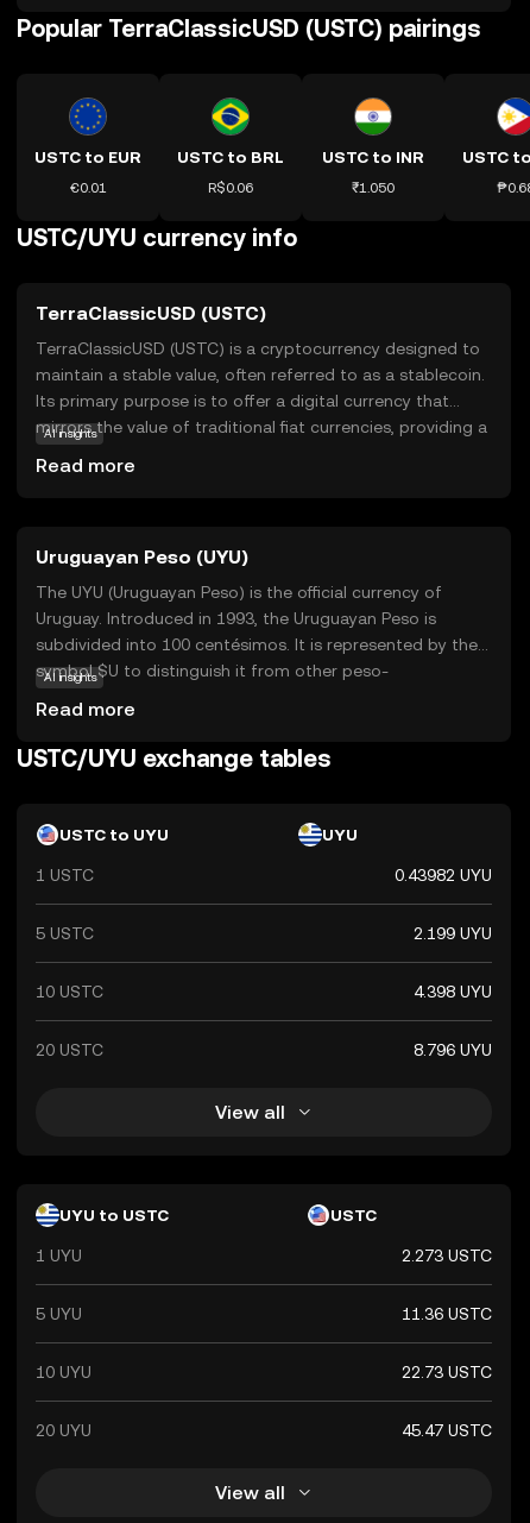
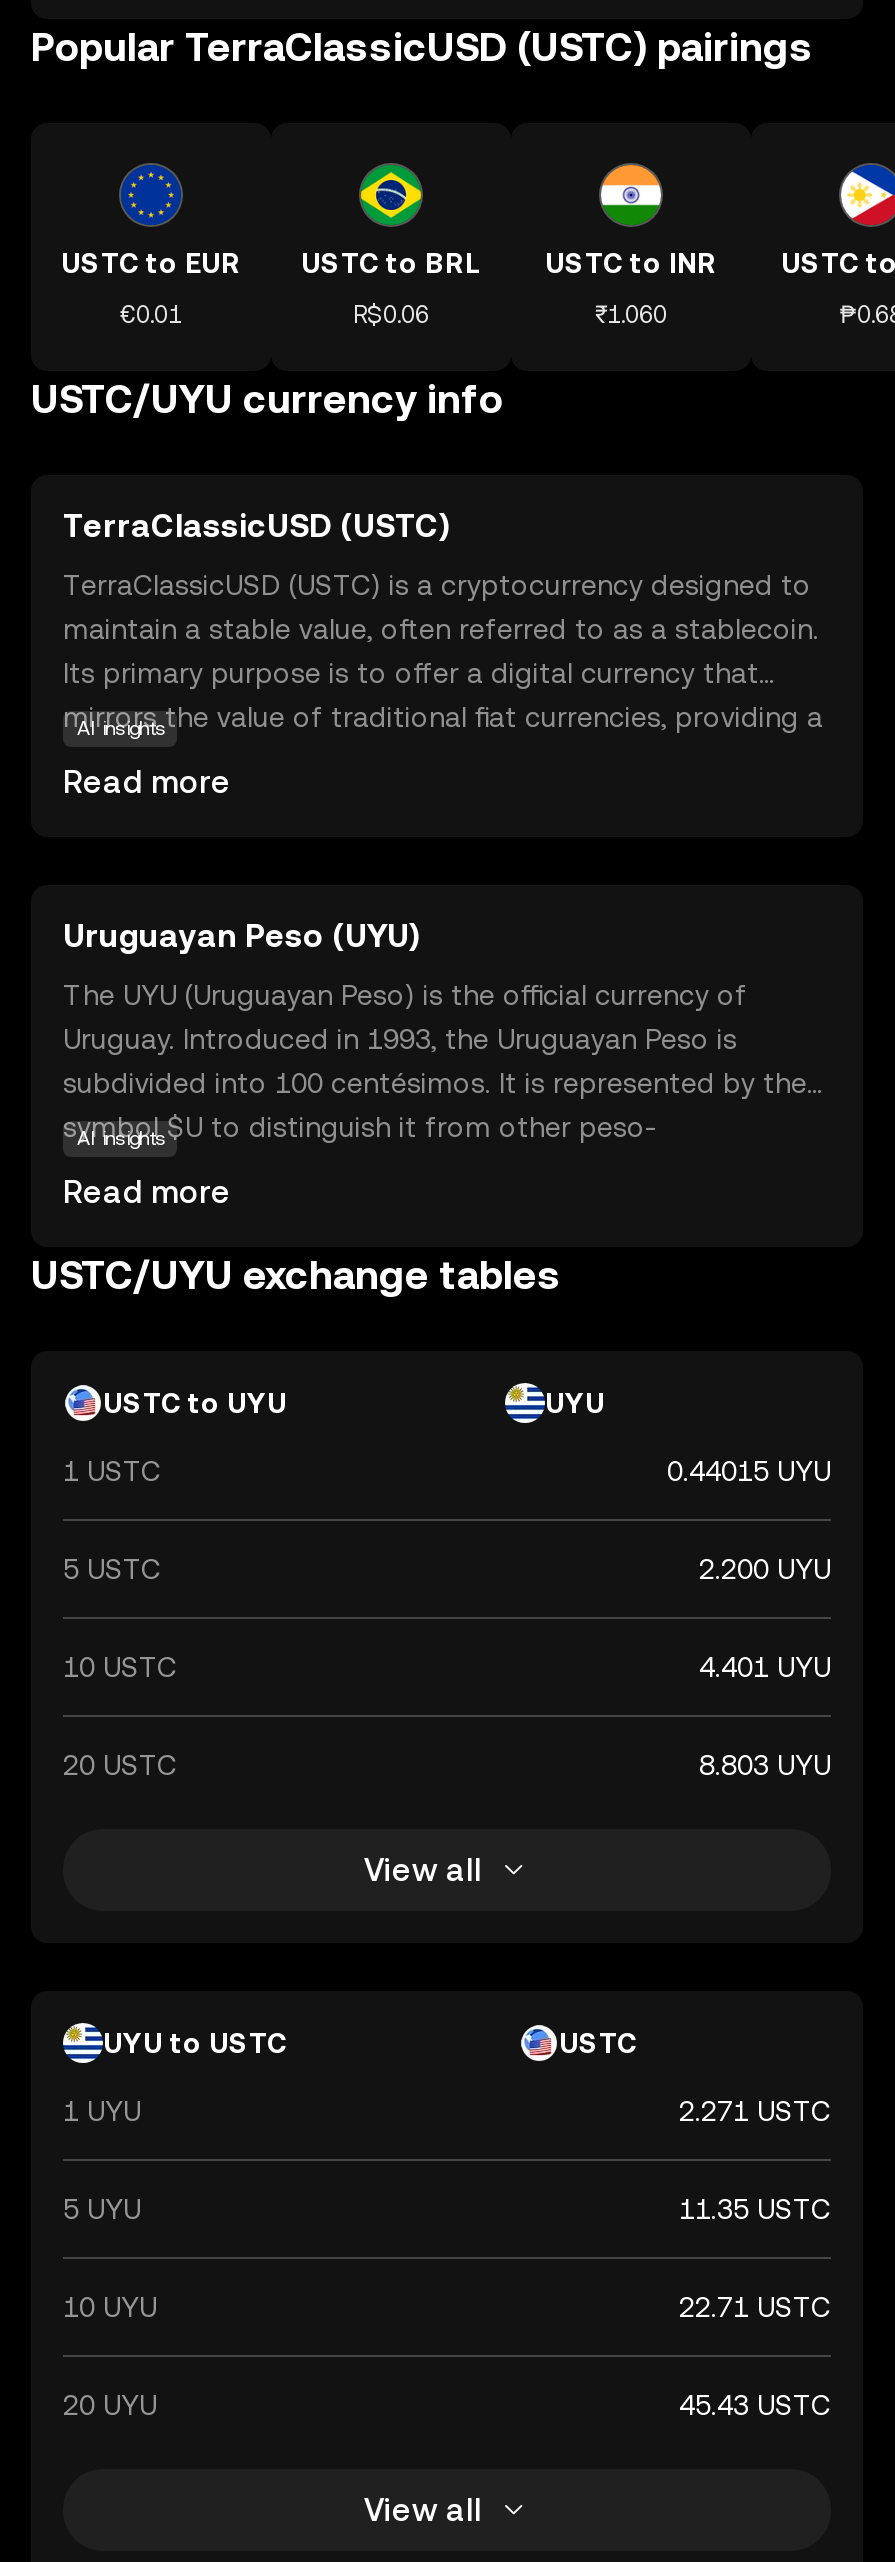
[352,180,395,196] ₹1.050 -> [595,301,667,329] ₹1.060
[395,866,492,885] 0.43982 UYU -> [667,1455,831,1487] 0.44015 UYU
[414,924,492,943] 2.199 UYU -> [699,1553,831,1585] 2.200 UYU
[414,982,492,1001] 4.398 UYU -> [699,1651,831,1683] 4.401 UYU
[414,1040,492,1059] 8.796 UYU -> [699,1749,831,1781] 8.803 UYU
[402,1246,492,1265] 2.273 USTC -> [679,2095,831,2127] 2.271 USTC
[402,1304,492,1323] 11.36 USTC -> [679,2193,831,2225] 11.35 USTC
[402,1362,492,1382] 22.73 USTC -> [679,2291,831,2323] 22.71 USTC
[402,1421,492,1440] 45.47 USTC -> [679,2389,831,2421] 45.43 USTC

